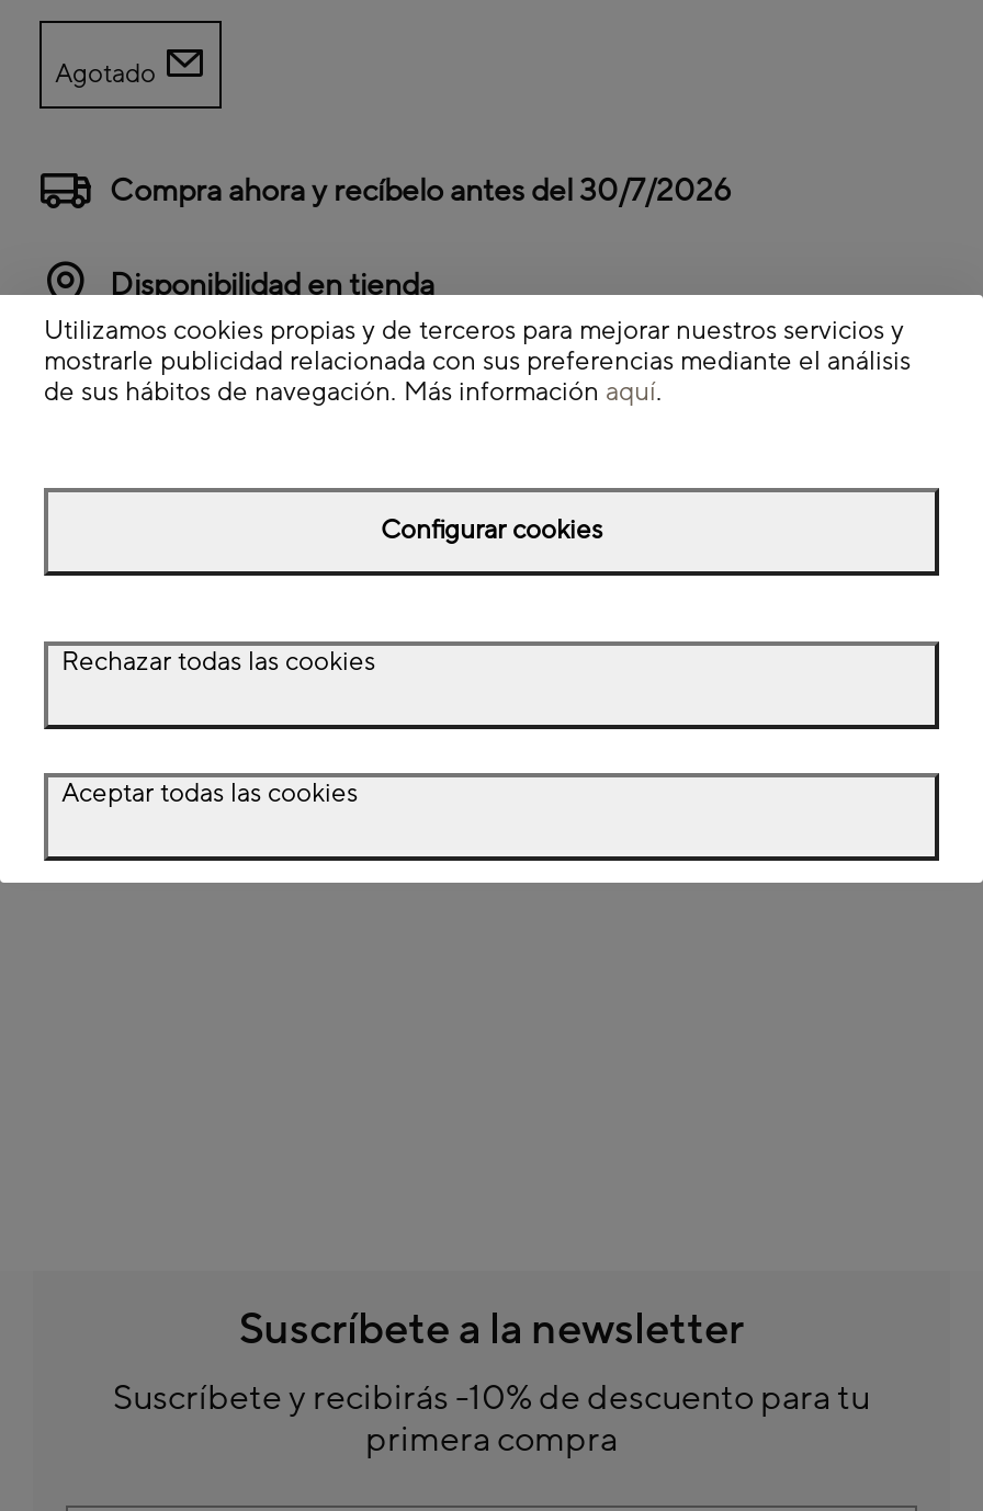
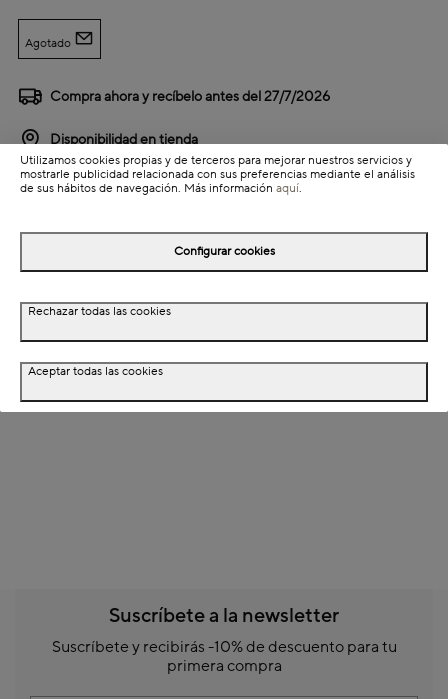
[110,172,737,212] Compra ahora y recíbelo antes del 30/7/2026 -> [50,88,333,106] Compra ahora y recíbelo antes del 27/7/2026

